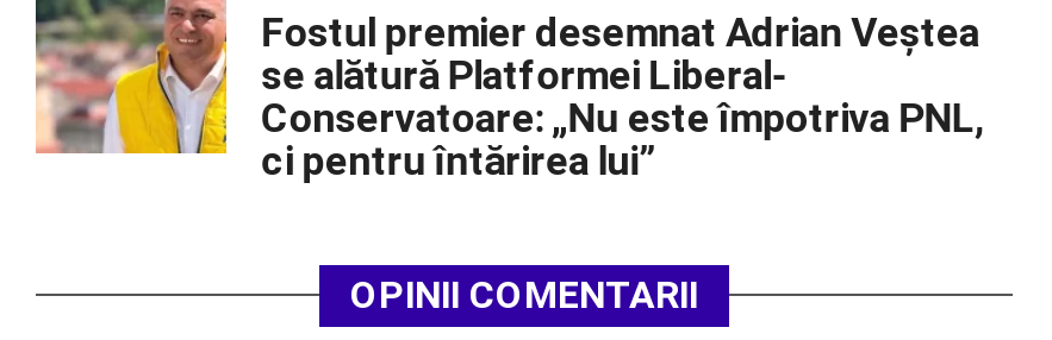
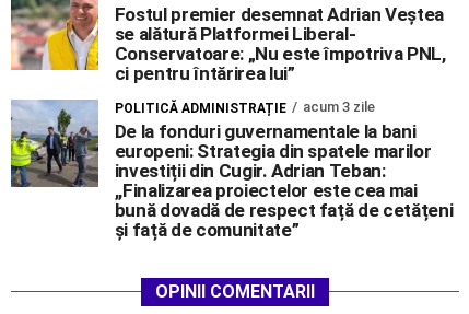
none -> [10,98,453,241] [image] | POLITICĂ ADMINISTRAȚIE | acum 3 zile | De la fonduri guvernamentale la bani | europeni: Strategia din spatele marilor | investiții din Cugir. Adrian Teban: | ,,Finalizarea proiectelor este cea mai | bună dovadă de respect față de cetățeni | și față de comunitate”

